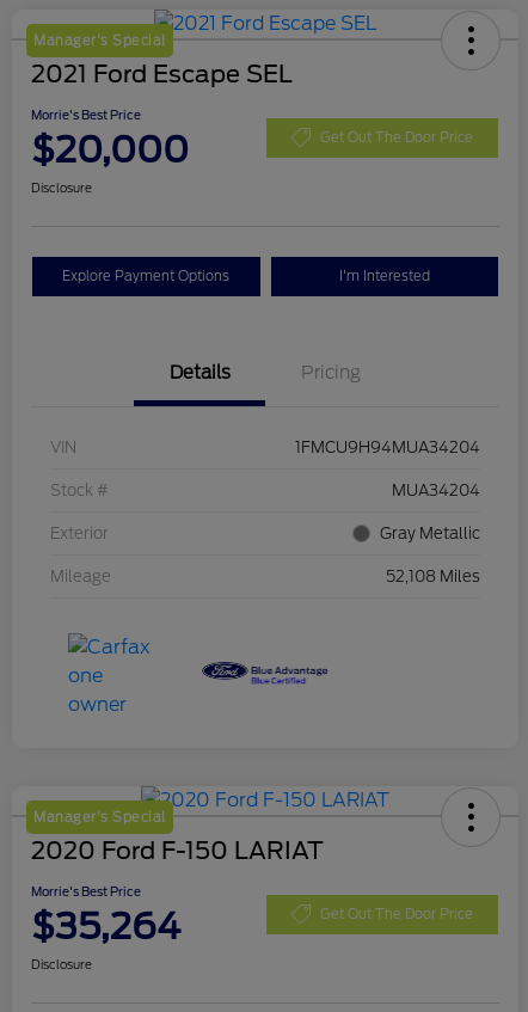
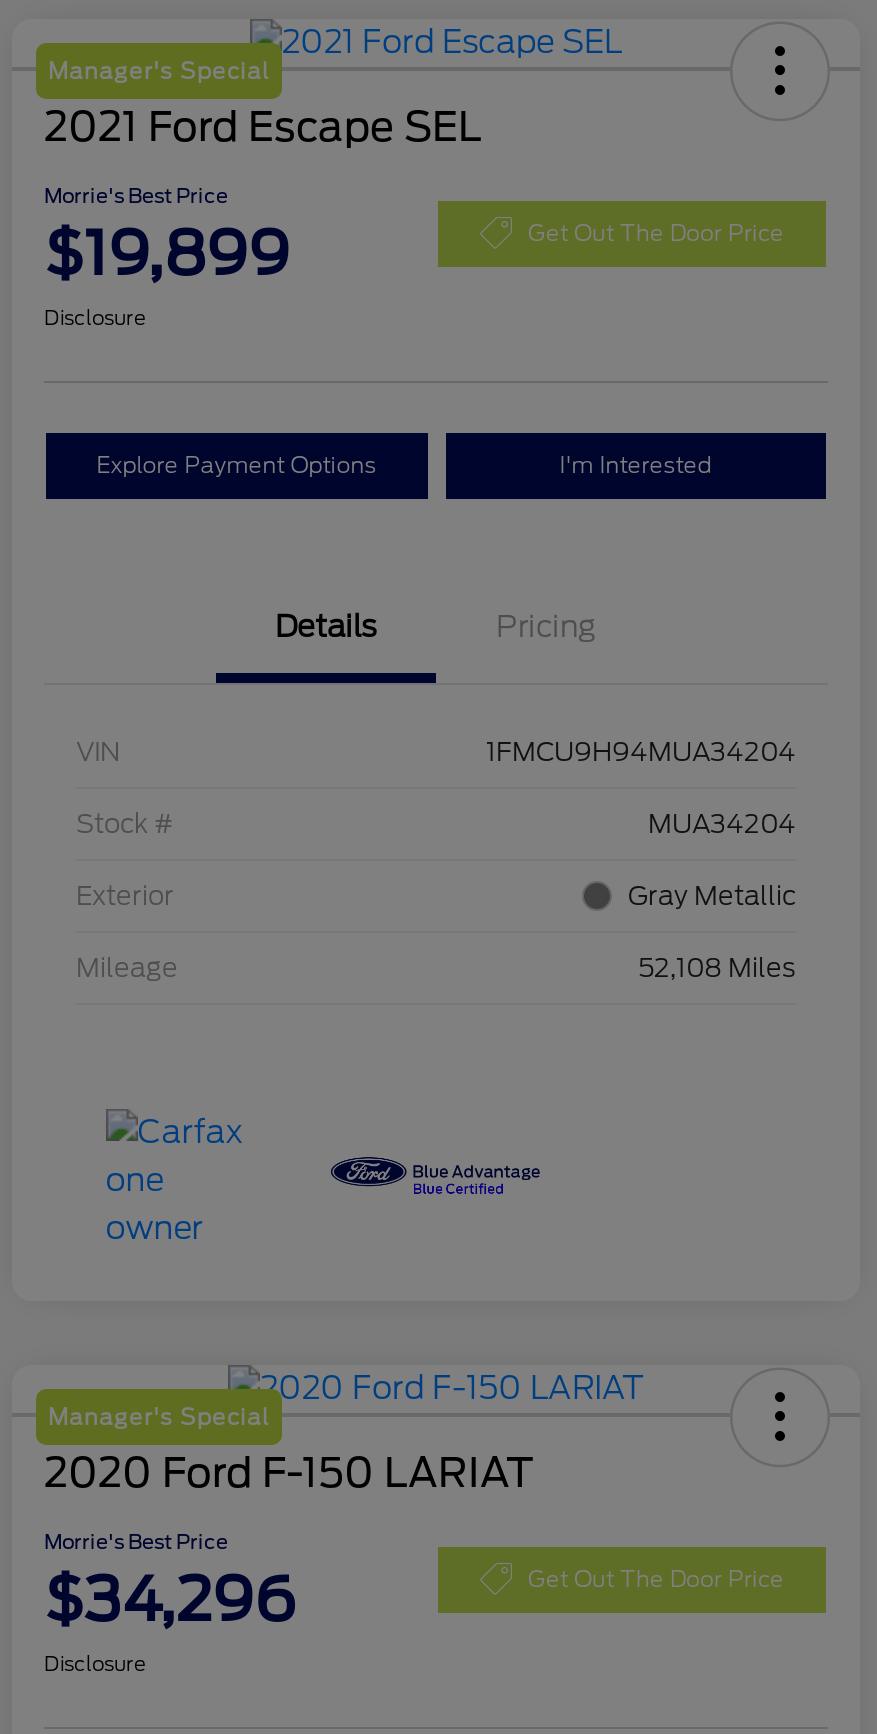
[31,128,189,171] $20,000 -> [44,217,290,289] $19,899
[31,905,180,948] $35,264 -> [44,1563,296,1635] $34,296

